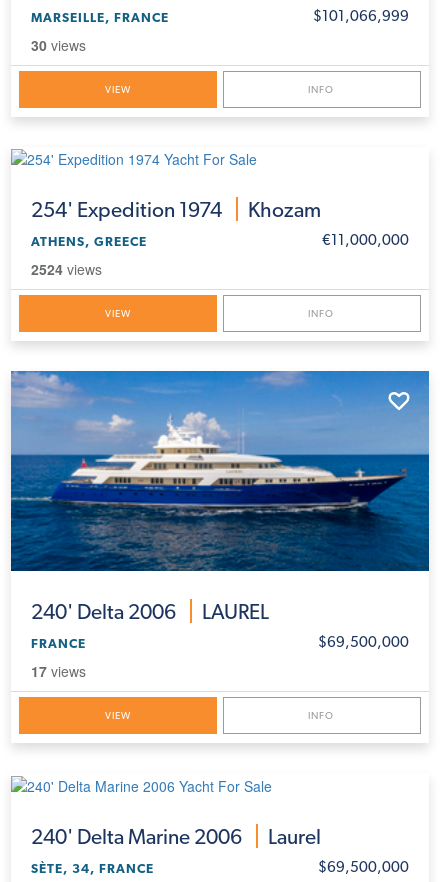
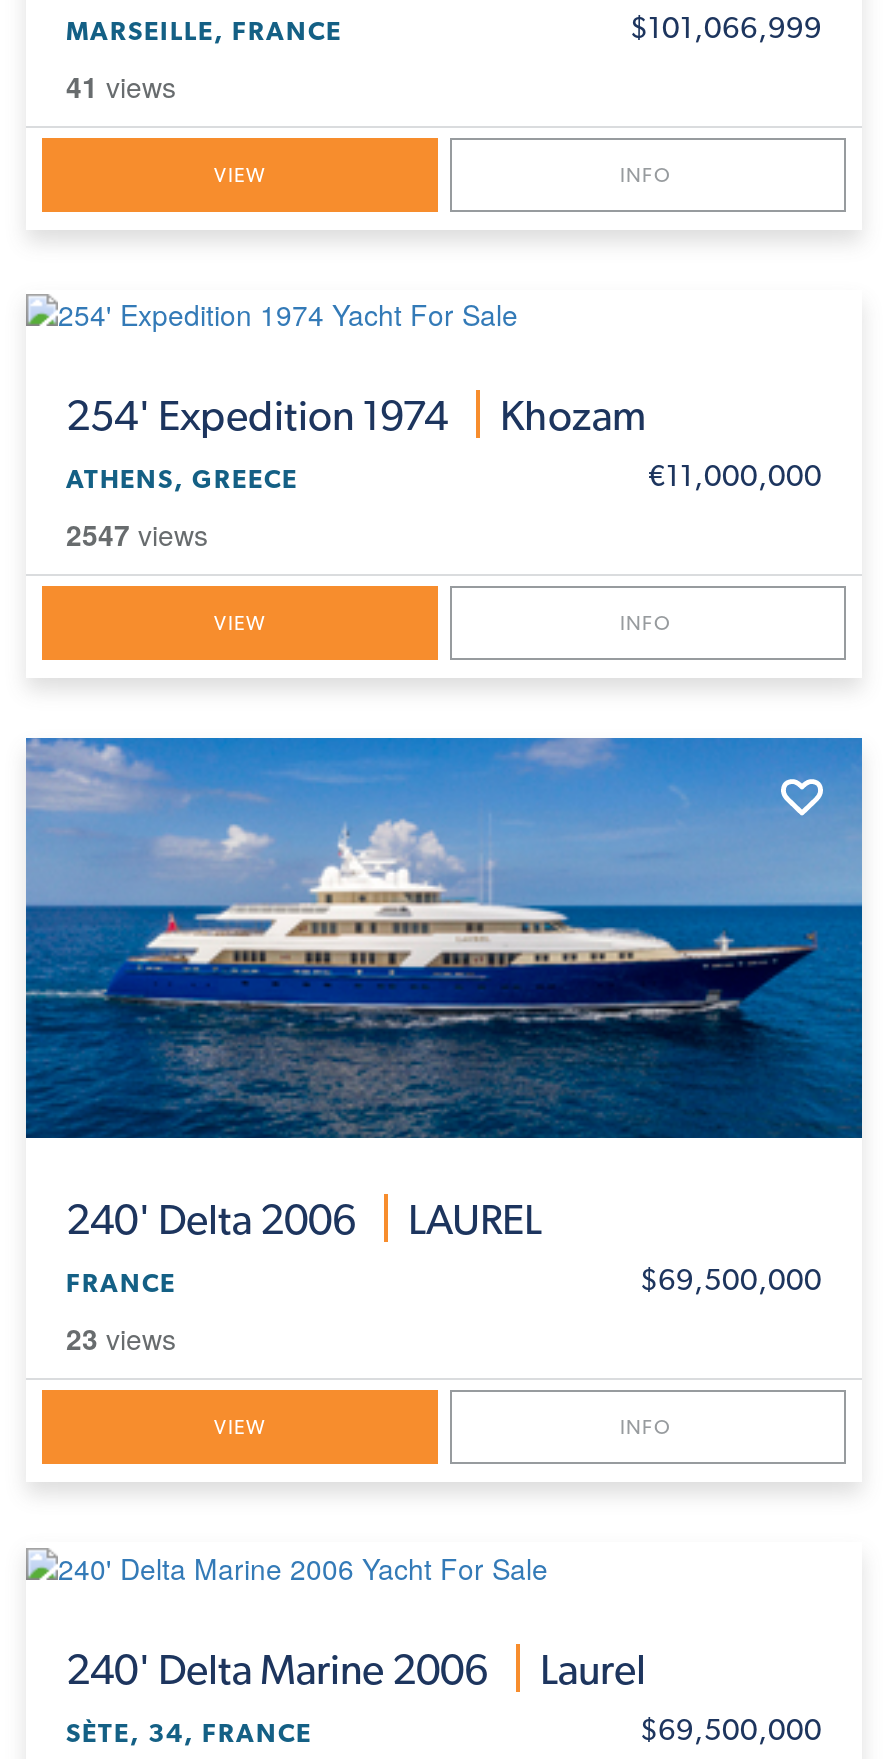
[31,35,86,55] 30 views -> [66,66,176,106] 41 views
[31,259,102,279] 2524 views -> [66,515,208,555] 2547 views
[31,661,86,681] 17 views -> [66,1319,176,1359] 23 views

